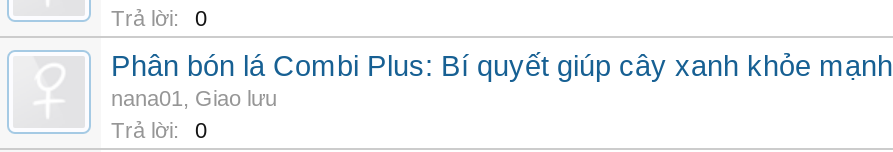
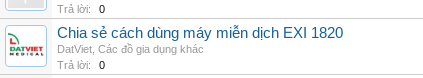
none -> [7,28,43,64] [image]
[111,50,893,110] Phân bón lá Combi Plus: Bí quyết giúp cây xanh khỏe mạnh | nana01, Giao lưu -> [57,25,343,55] Chia sẻ cách dùng máy miễn dịch EXI 1820 | DatViet, Các đồ gia dụng khác

